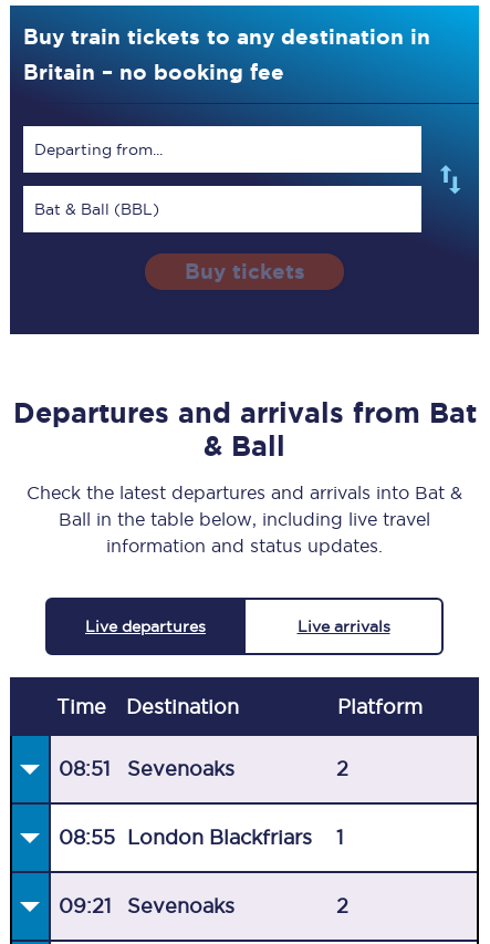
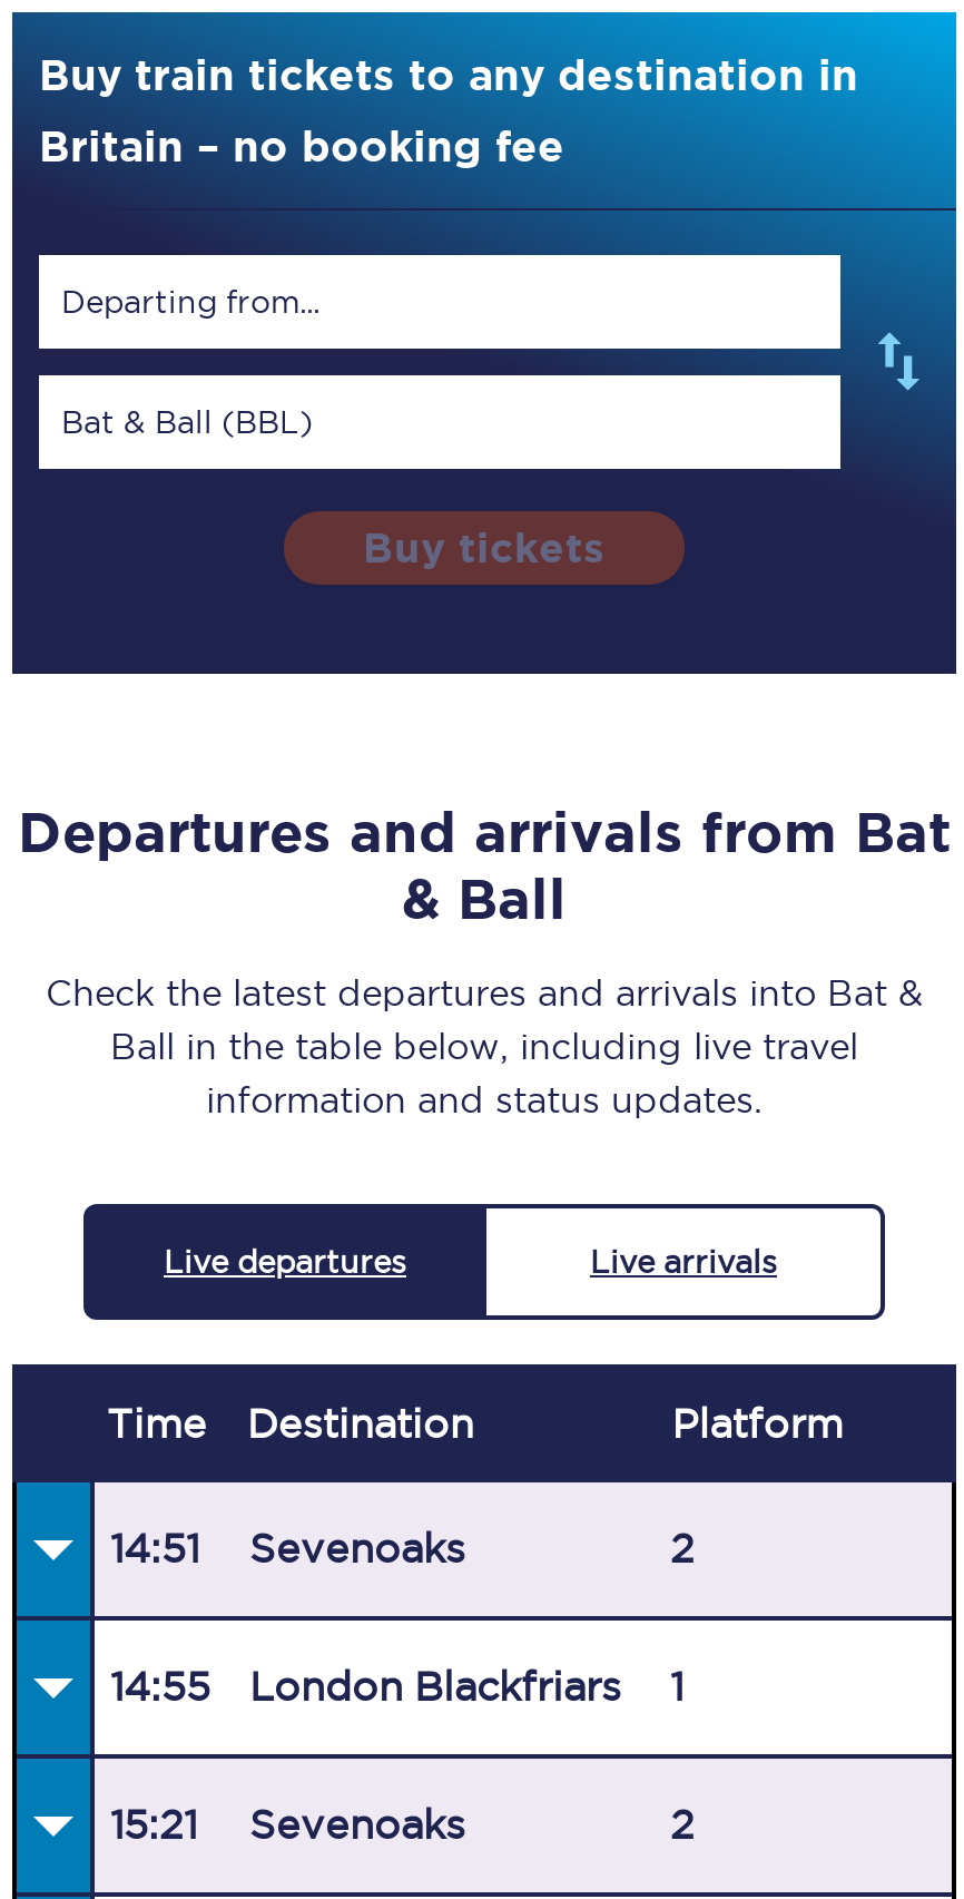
[59,758,235,779] 08:51 Sevenoaks -> [110,1528,465,1570] 14:51 Sevenoaks
[59,827,343,848] 08:55 London Blackfriars 1 -> [110,1666,683,1708] 14:55 London Blackfriars 1
[59,896,235,917] 09:21 Sevenoaks -> [110,1804,465,1846] 15:21 Sevenoaks

